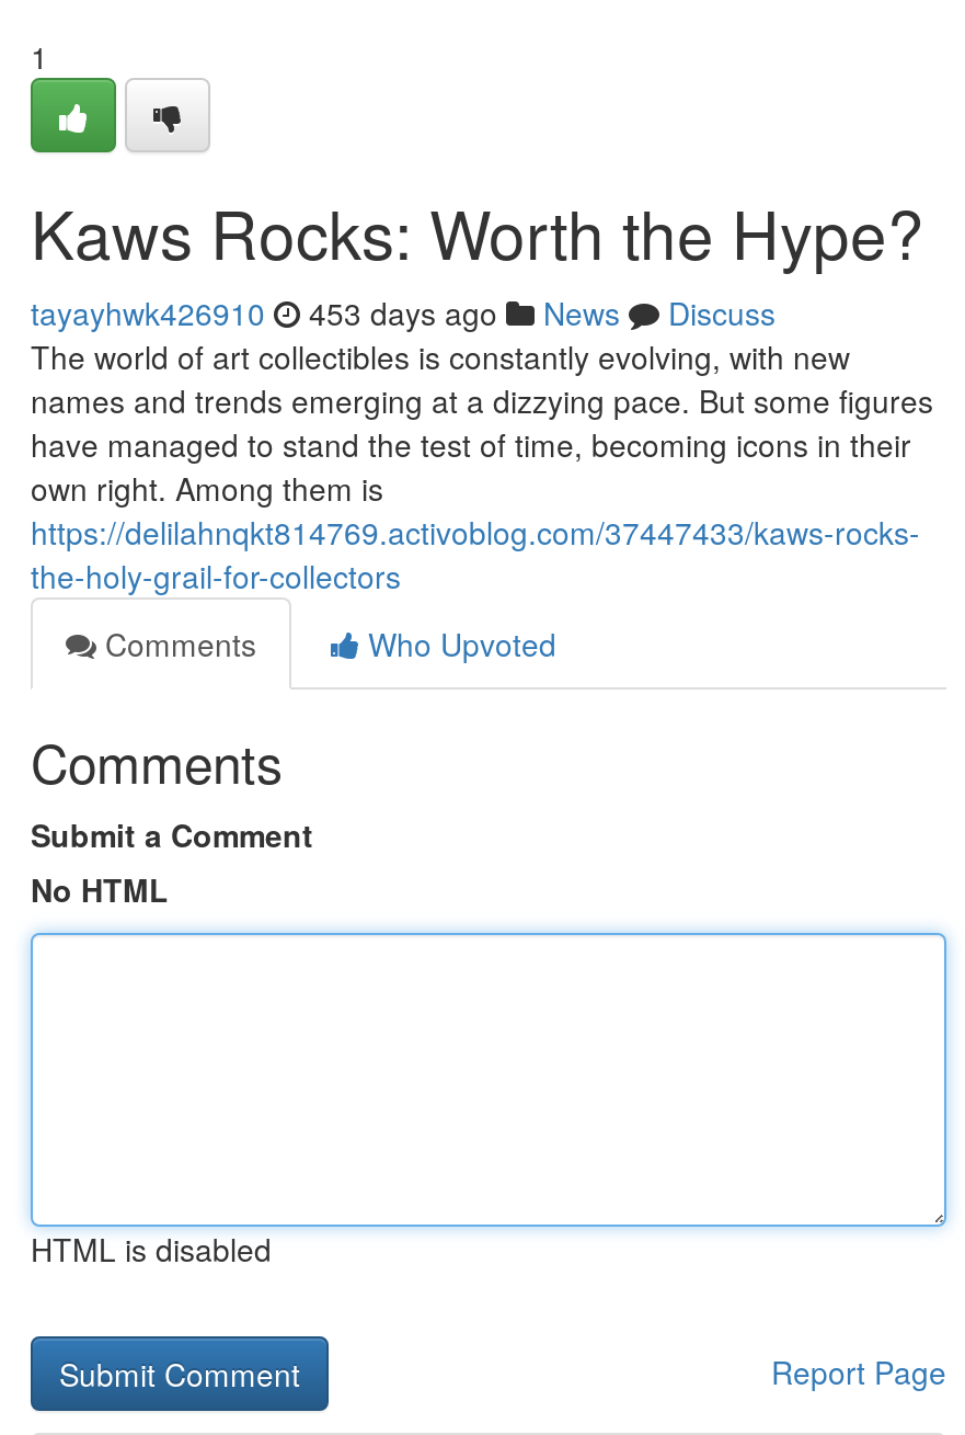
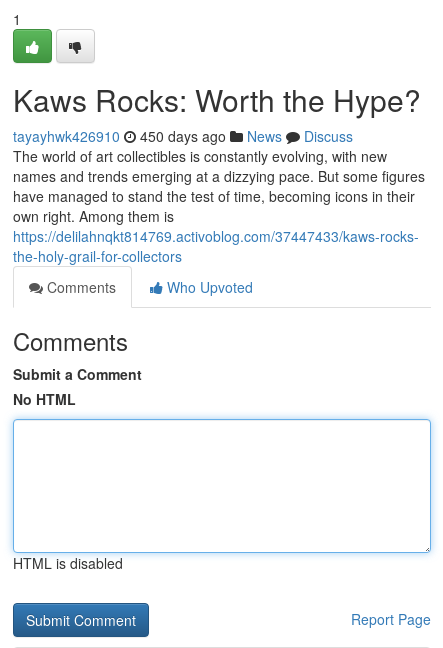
[31,291,776,334] tayayhwk426910 453 days ago News Discuss -> [13,126,353,146] tayayhwk426910 450 days ago News Discuss

